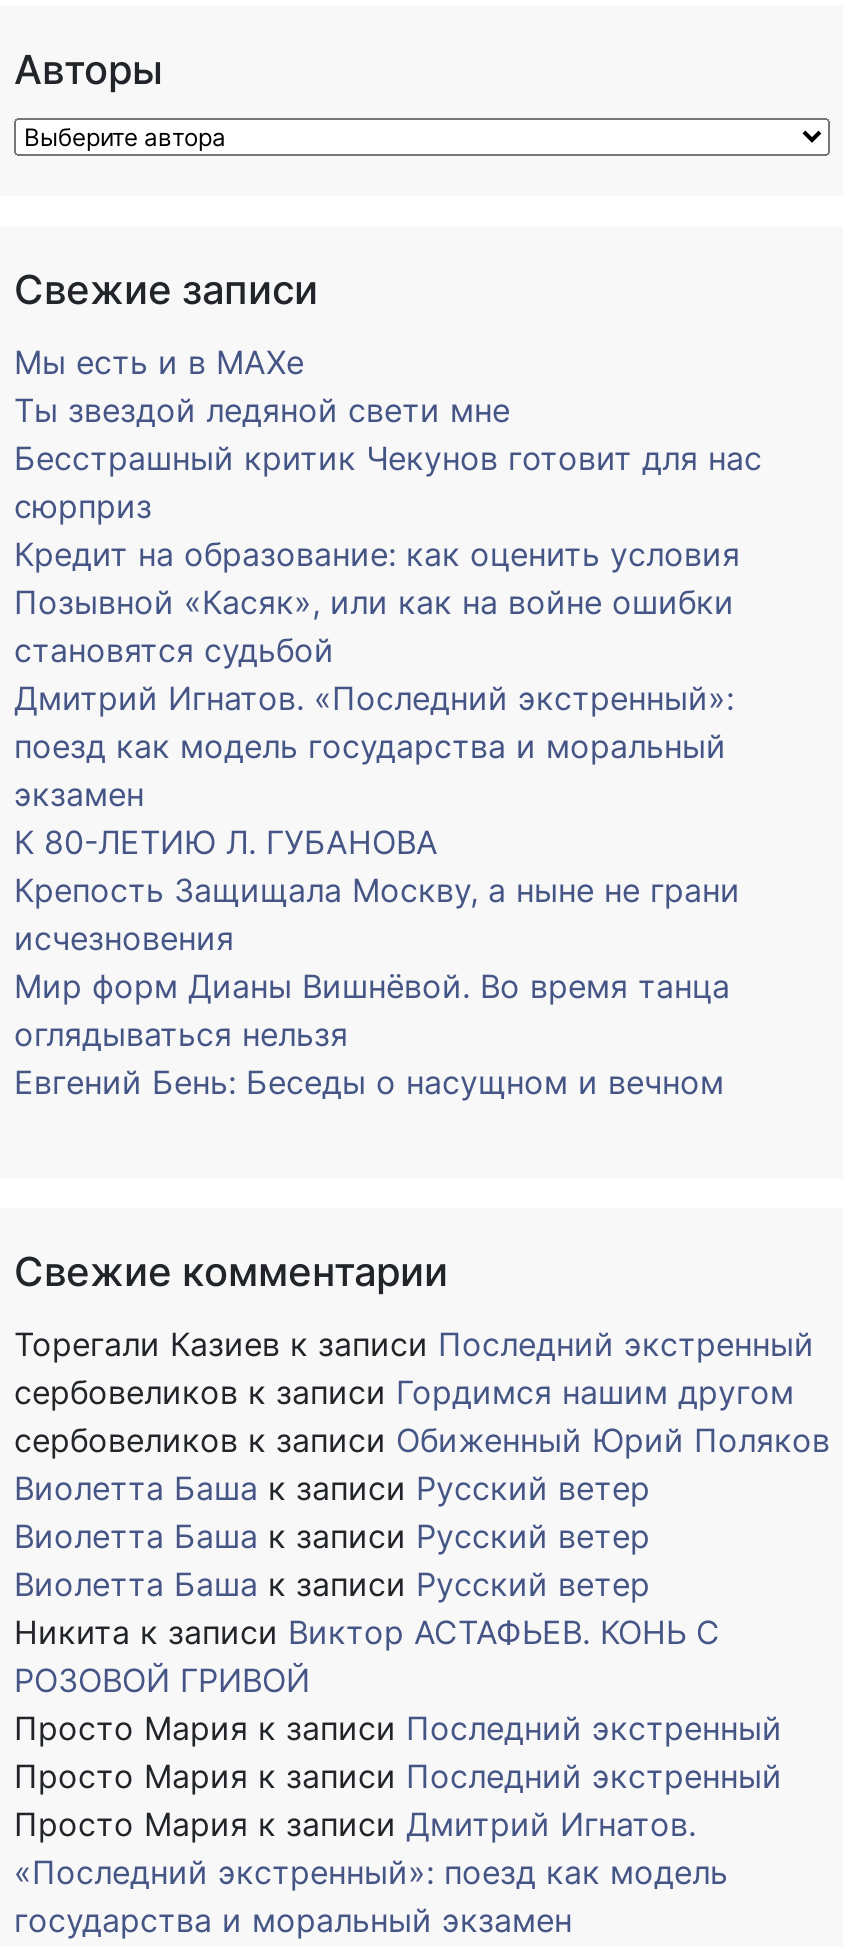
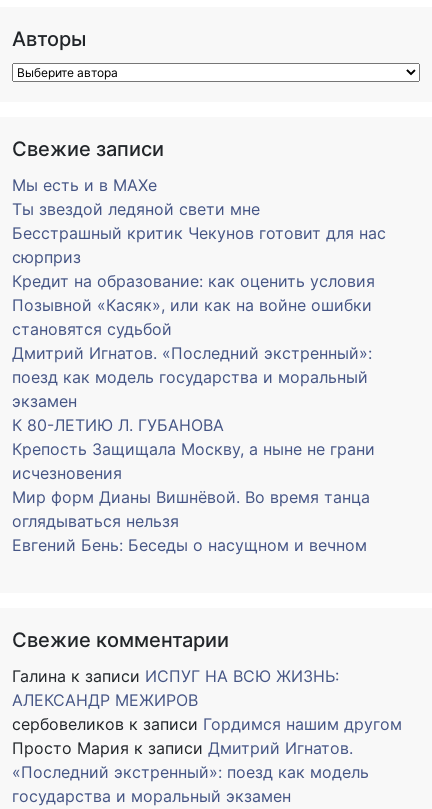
[14,1325,814,1365] Торегали Казиев к записи Последний экстренный -> [12,666,339,710] Галина к записи ИСПУГ НА ВСЮ ЖИЗНЬ: | АЛЕКСАНДР МЕЖИРОВ
moved [14,1373,794,1413] -> [12,714,402,734]: сербовеликов к записи Гордимся нашим другом
[14,1421,830,1797] сербовеликов к записи Обиженный Юрий Поляков | Виолетта Баша к записи Русский ветер | Виолетта Баша к записи Русский ветер | Виолетта Баша к записи Русский ветер | Никита к записи Виктор АСТАФЬЕВ. КОНЬ С | РОЗОВОЙ ГРИВОЙ | Просто Мария к записи Последний экстренный | Просто Мария к записи Последний экстренный -> none

